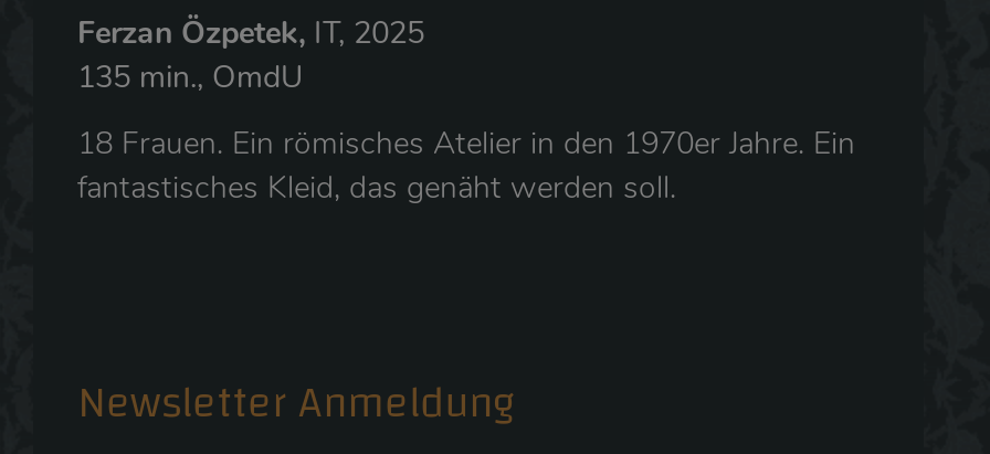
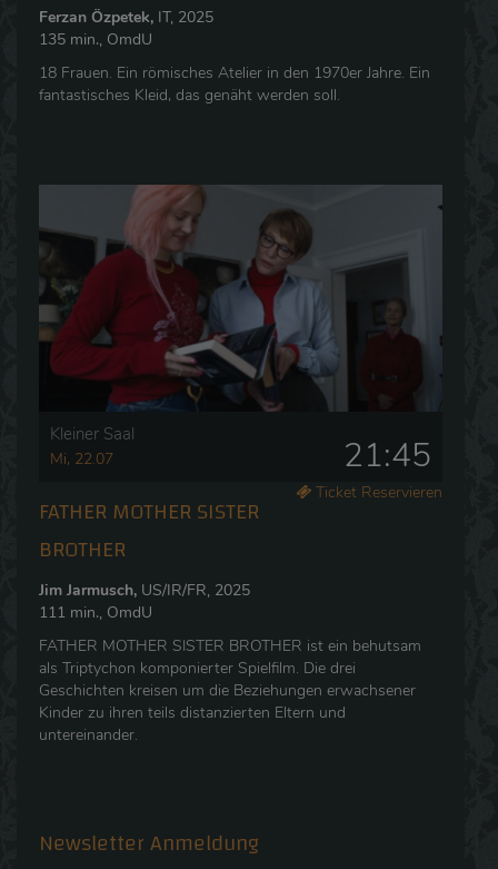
none -> [38,184,444,745] [image] | Kleiner Saal | Mi, 22.07 | 21:45 | Ticket Reservieren | FATHER MOTHER SISTER | BROTHER | Jim Jarmusch, US/IR/FR, 2025 | 111 min., OmdU | FATHER MOTHER SISTER BROTHER ist ein behutsam | als Triptychon komponierter Spielfilm. Die drei | Geschichten kreisen um die Beziehungen erwachsener | Kinder zu ihren teils distanzierten Eltern und | untereinander.

